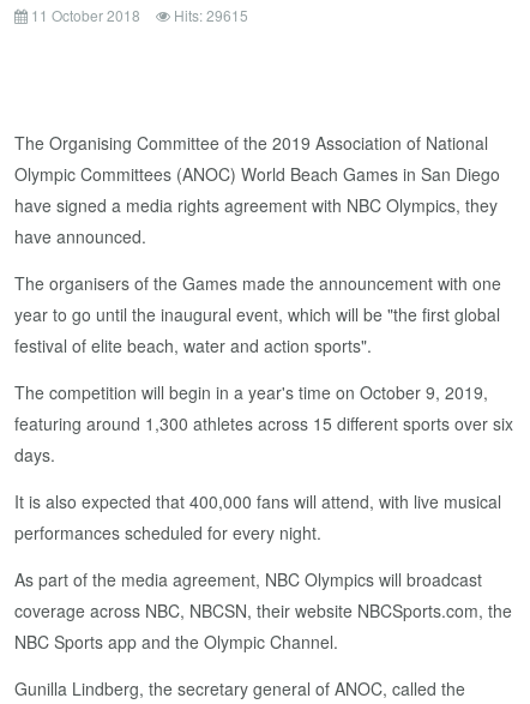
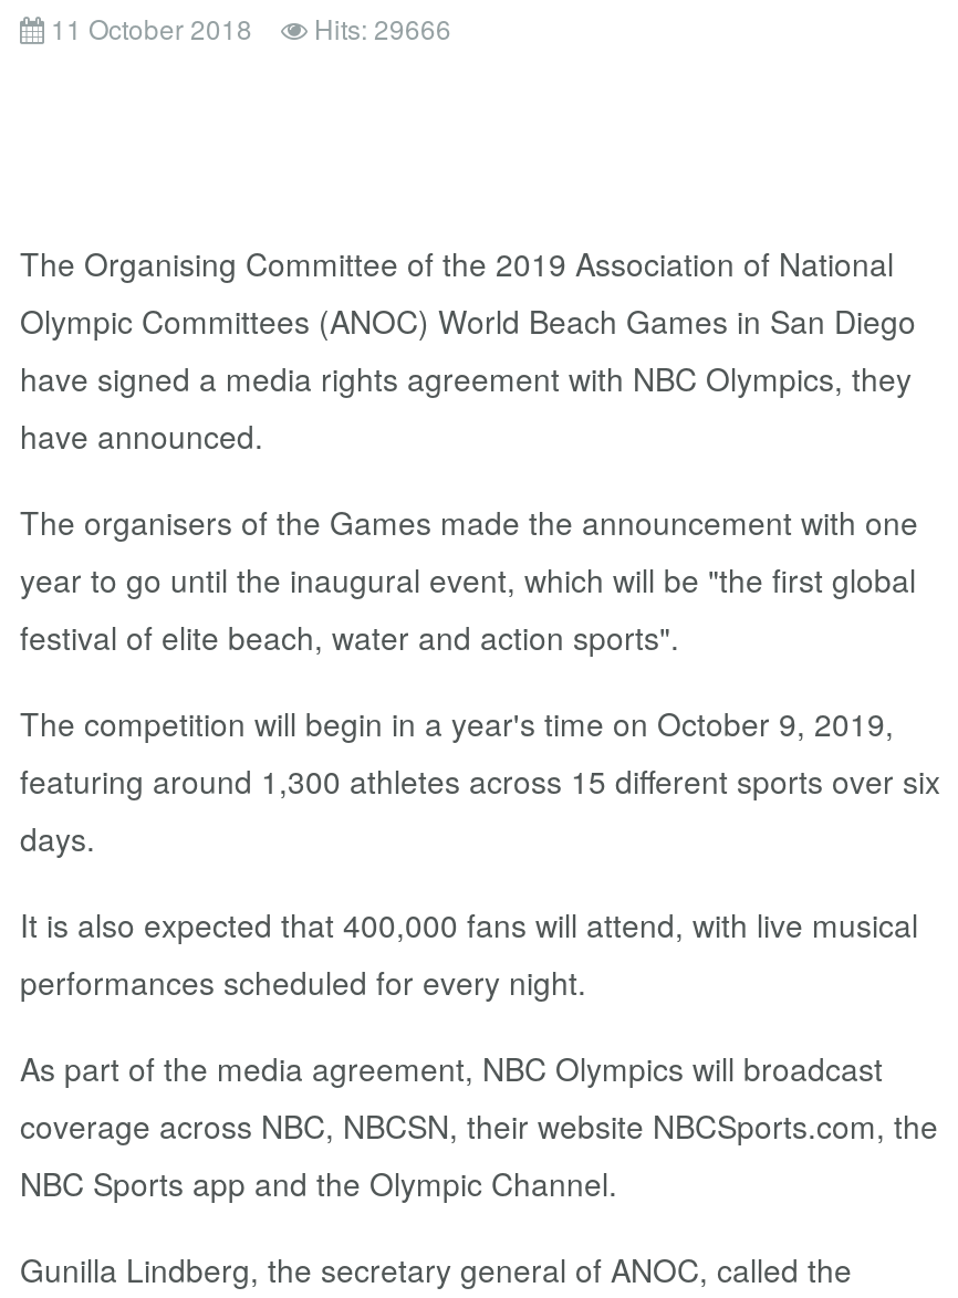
[31,5,248,25] 11 October 2018 Hits: 29615 -> [51,9,451,46] 11 October 2018 Hits: 29666

